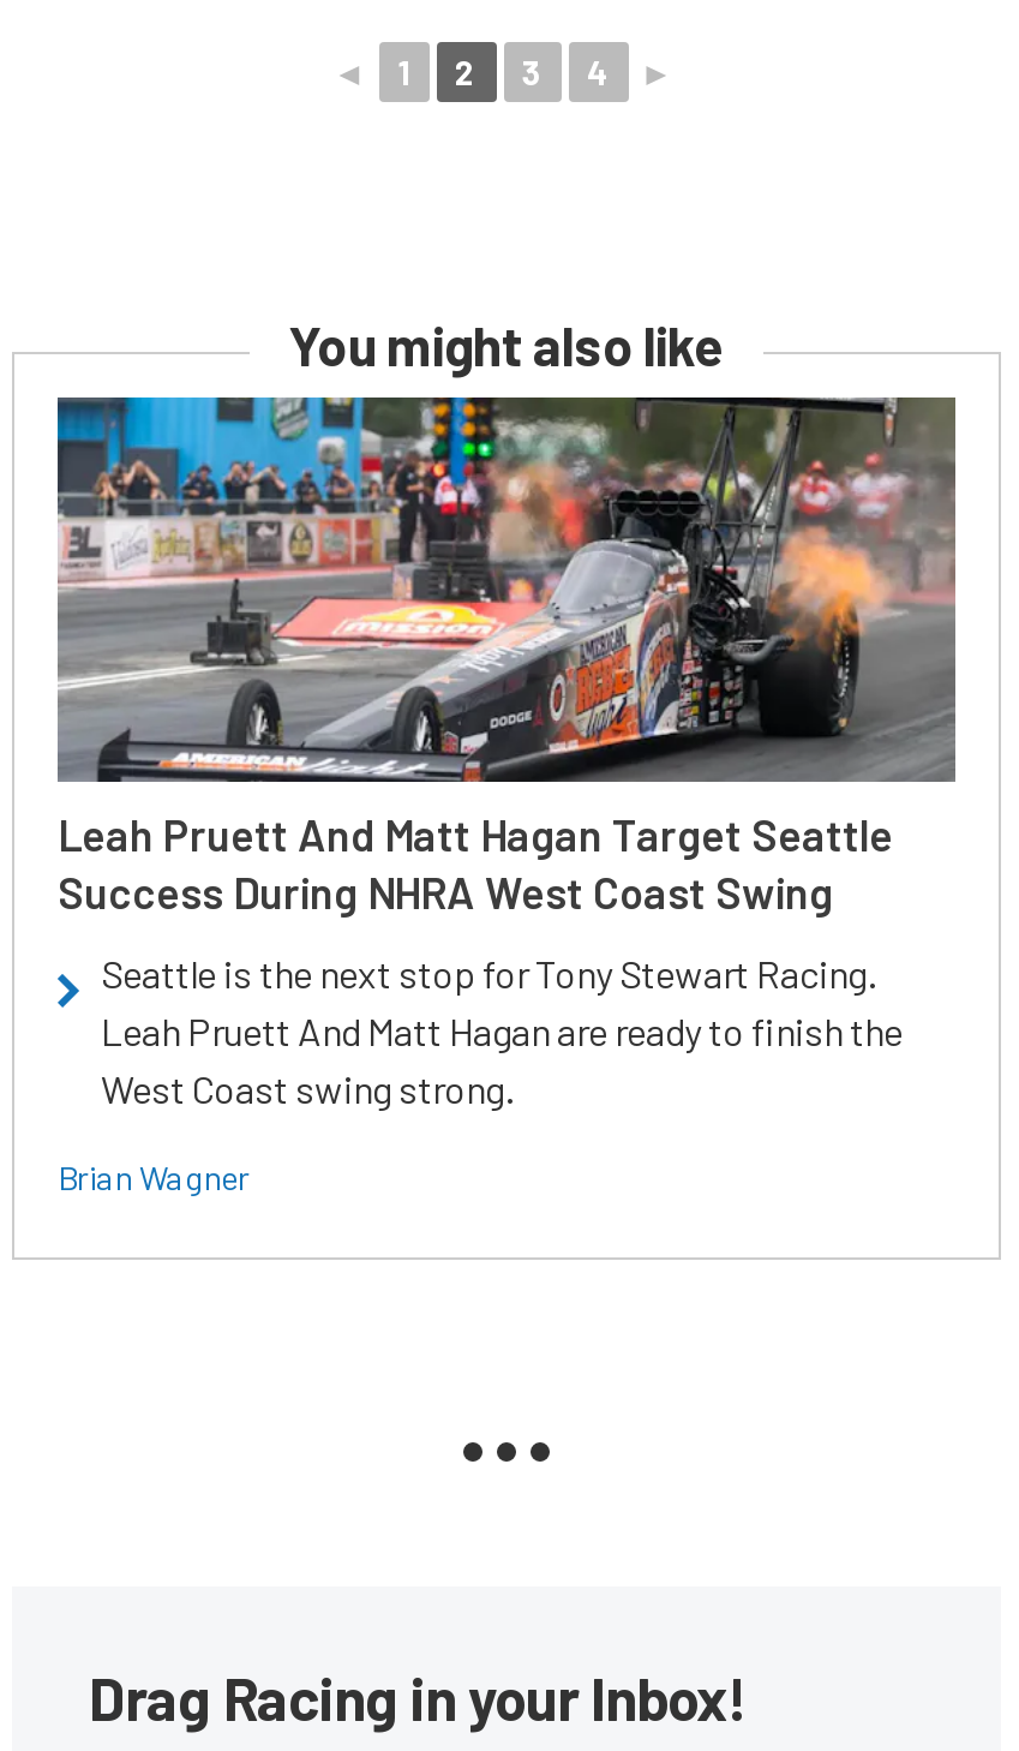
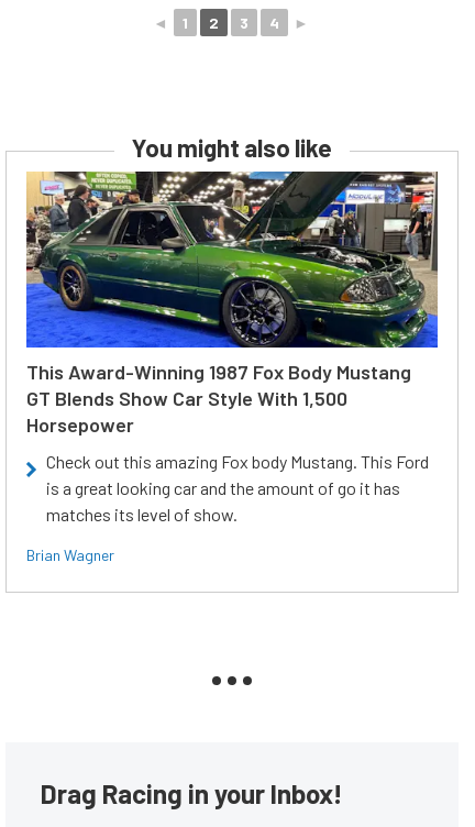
[55,395,958,920] [image] | Leah Pruett And Matt Hagan Target Seattle | Success During NHRA West Coast Swing -> [25,170,439,437] [image] | This Award-Winning 1987 Fox Body Mustang | GT Blends Show Car Style With 1,500 | Horsepower
[101,951,903,1112] Seattle is the next stop for Tony Stewart Racing. | Leah Pruett And Matt Hagan are ready to finish the | West Coast swing strong. -> [46,451,429,525] Check out this amazing Fox body Mustang. This Ford | is a great looking car and the amount of go it has | matches its level of show.

